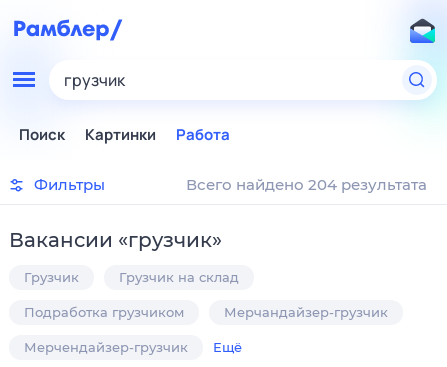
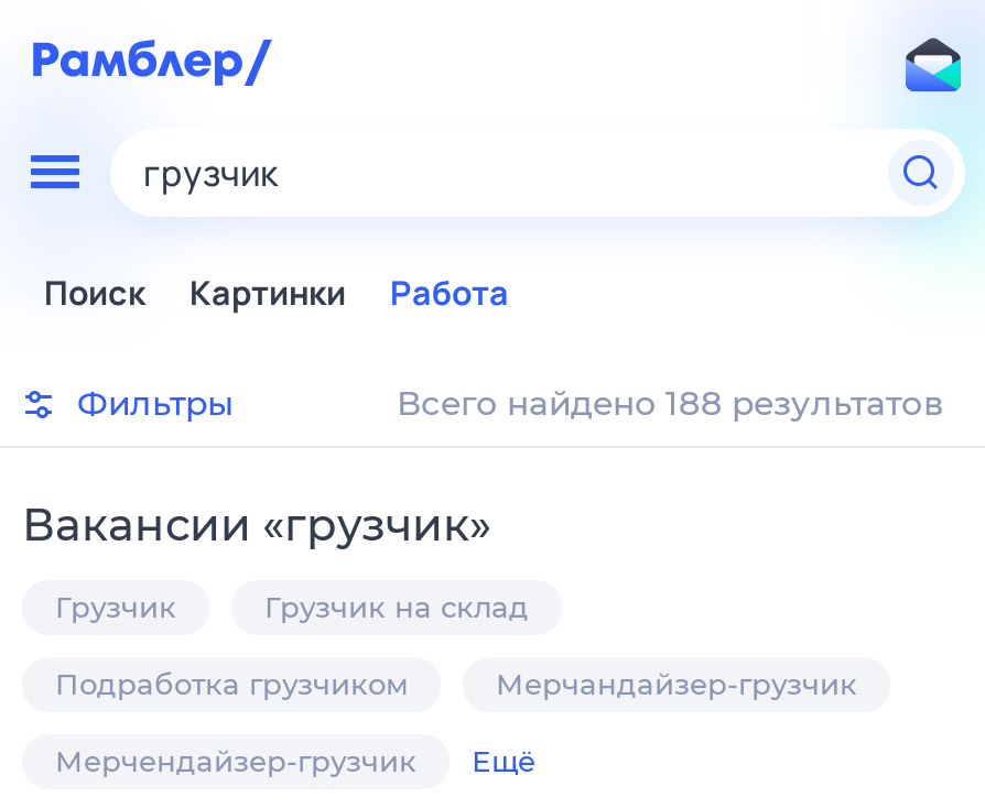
[186,175,427,194] Всего найдено 204 результата -> [397,382,943,424] Всего найдено 188 результатов

